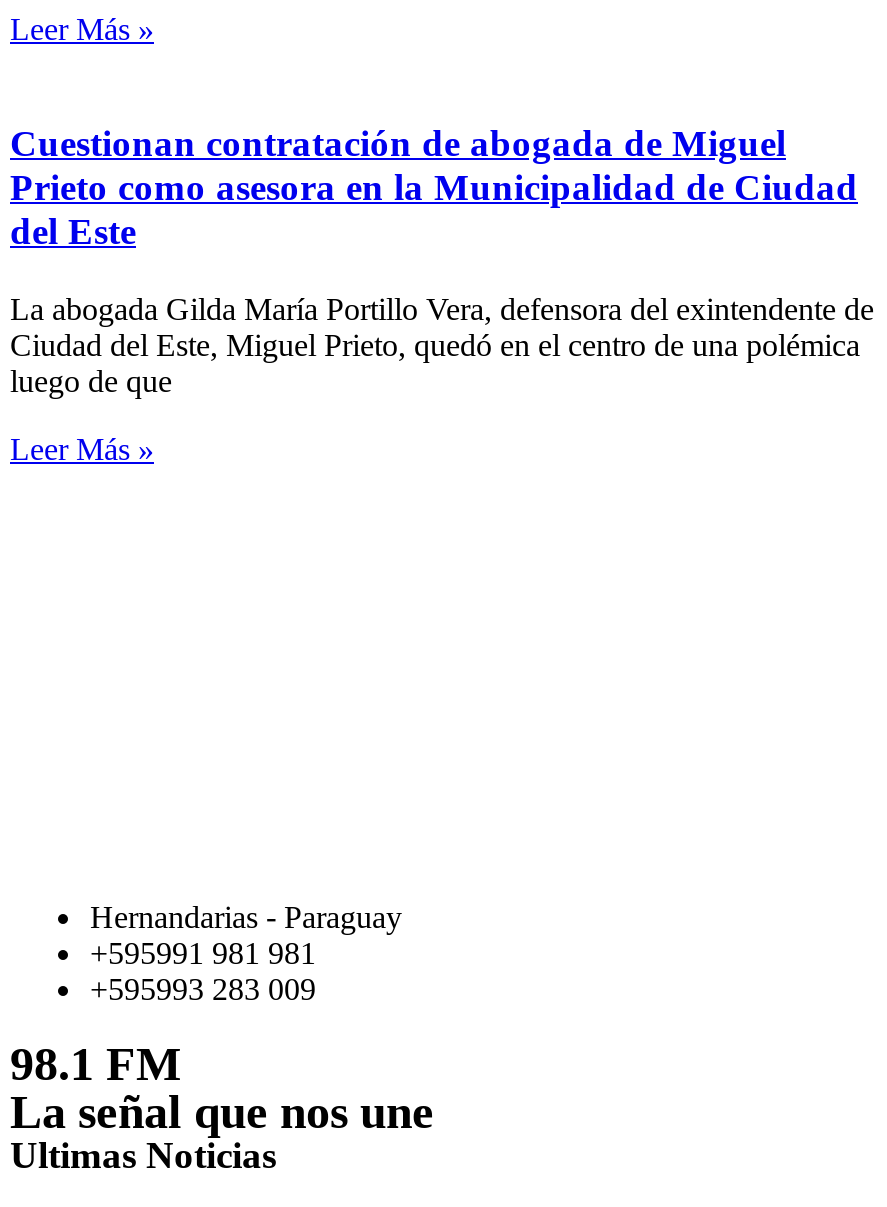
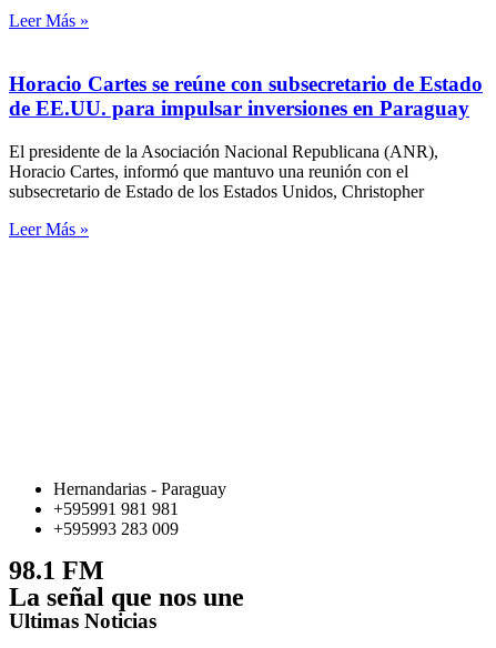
[10,122,858,252] Cuestionan contratación de abogada de Miguel | Prieto como asesora en la Municipalidad de Ciudad | del Este -> [9,72,483,120] Horacio Cartes se reúne con subsecretario de Estado | de EE.UU. para impulsar inversiones en Paraguay
[10,292,874,398] La abogada Gilda María Portillo Vera, defensora del exintendente de | Ciudad del Este, Miguel Prieto, quedó en el centro de una polémica | luego de que -> [9,142,438,201] El presidente de la Asociación Nacional Republicana (ANR), | Horacio Cartes, informó que mantuvo una reunión con el | subsecretario de Estado de los Estados Unidos, Christopher

